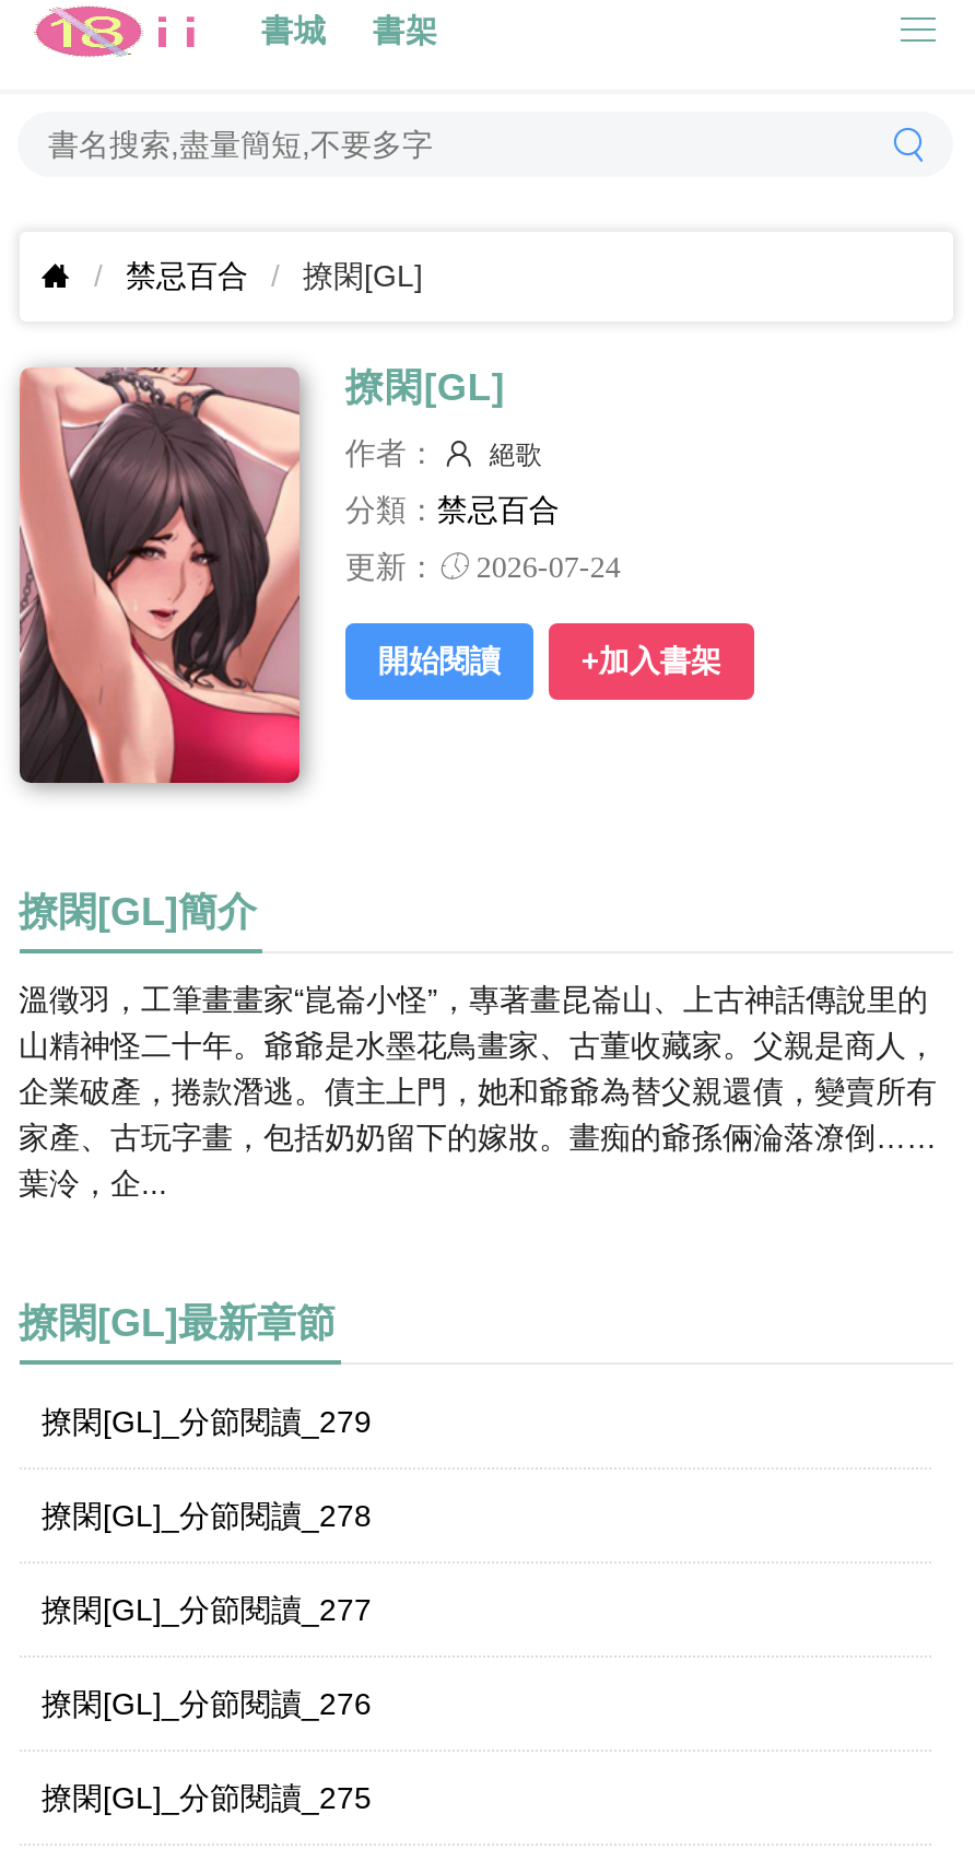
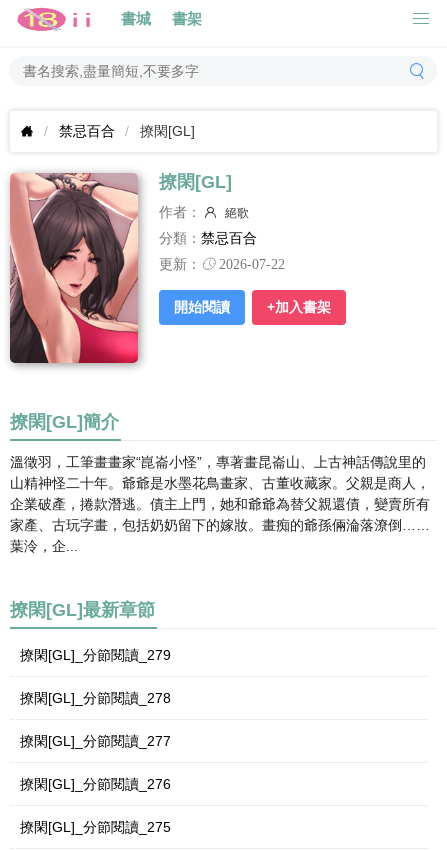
[345,550,620,581] 更新： 2026-07-24 -> [159,256,285,270] 更新： 2026-07-22

